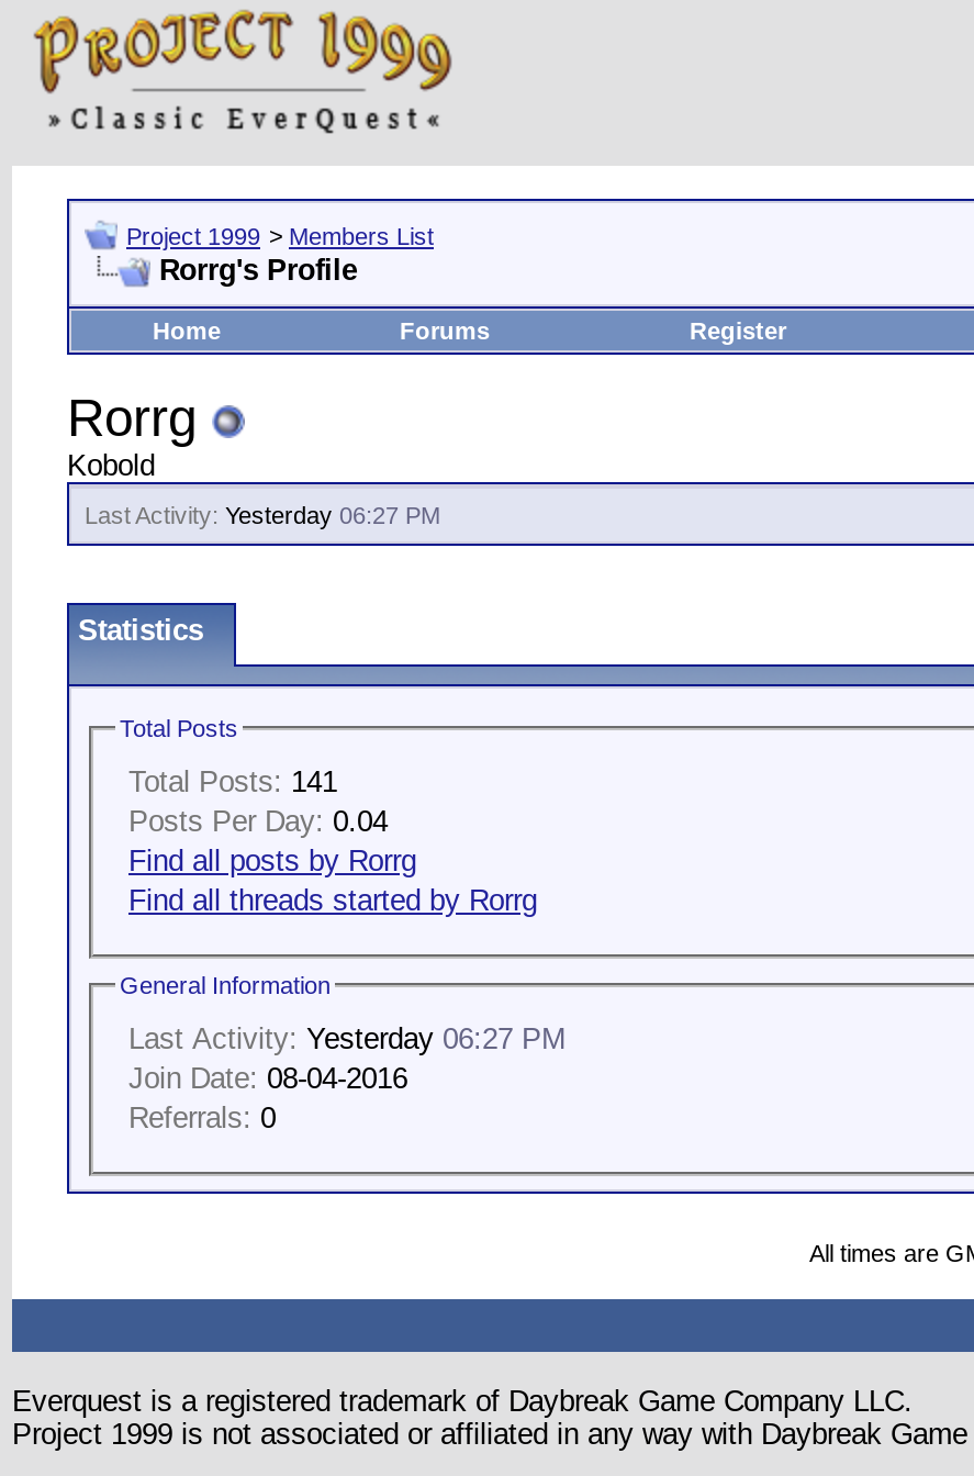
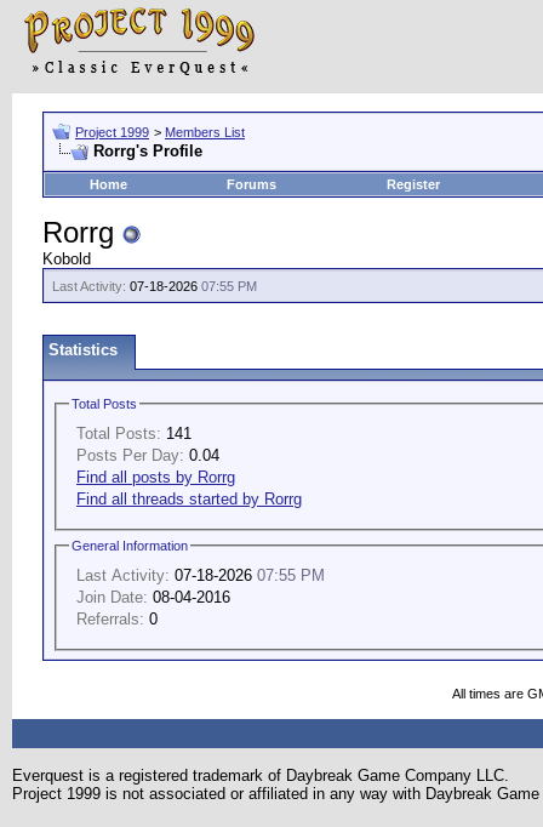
[85,502,440,528] Last Activity: Yesterday 06:27 PM -> [52,279,257,293] Last Activity: 07-18-2026 07:55 PM
[128,1022,566,1055] Last Activity: Yesterday 06:27 PM -> [76,566,325,584] Last Activity: 07-18-2026 07:55 PM

